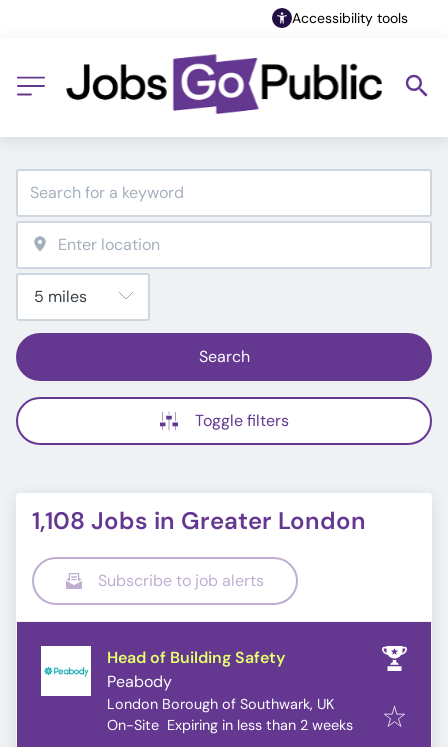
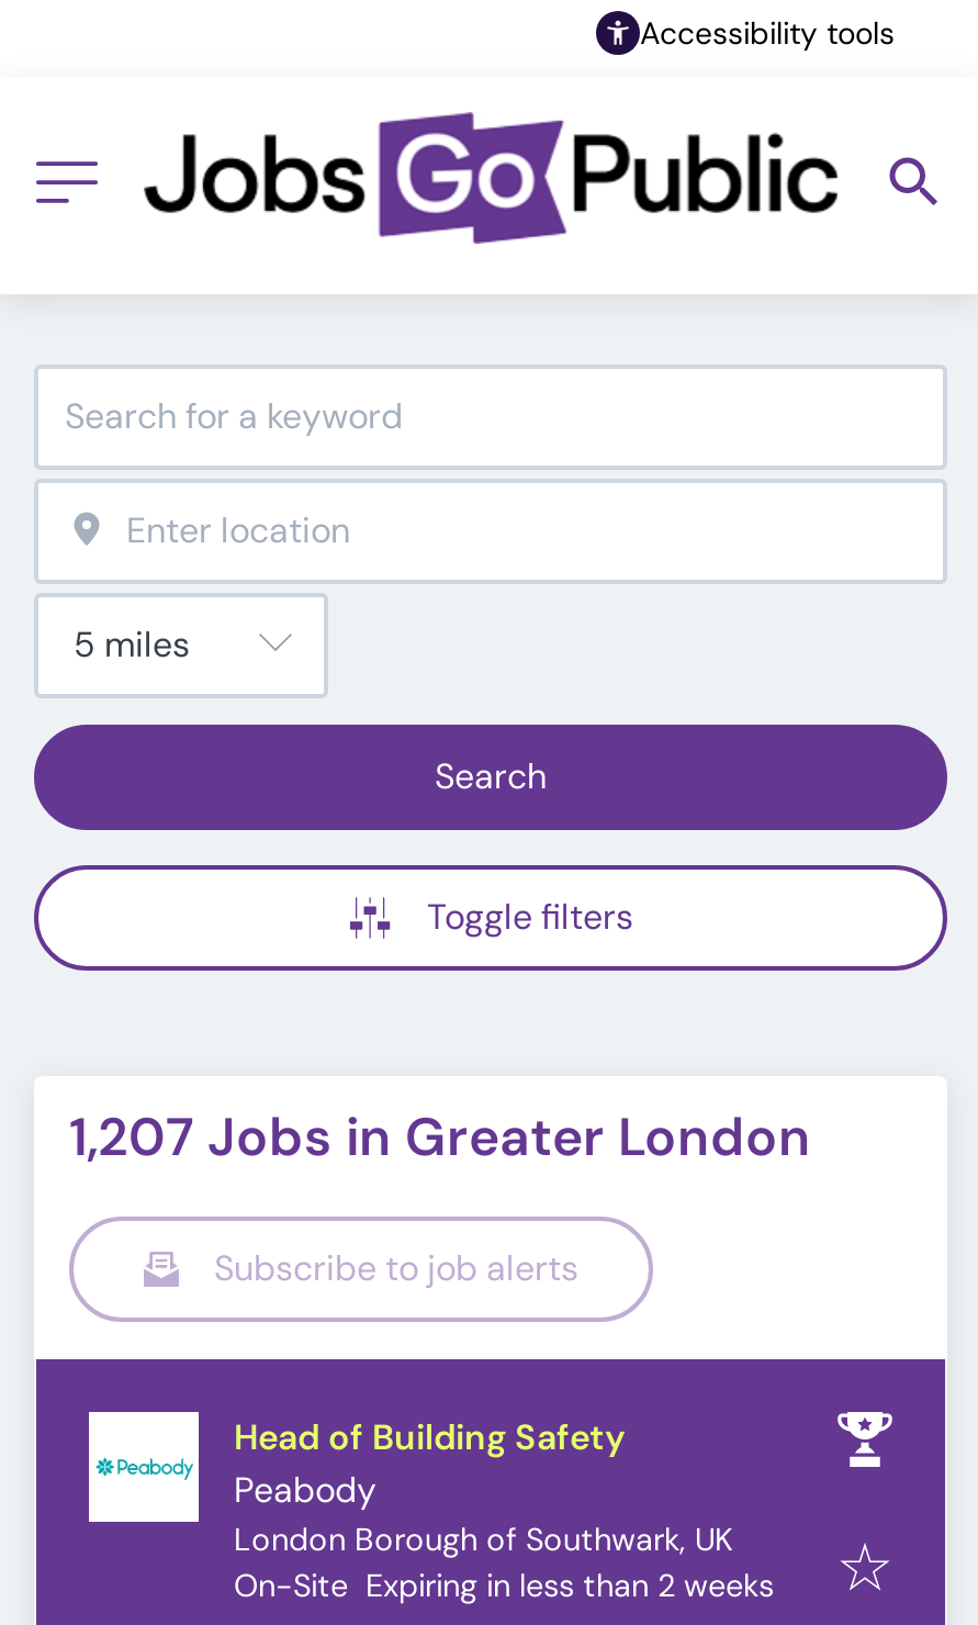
[32,505,366,536] 1,108 Jobs in Greater London -> [69,1102,811,1170] 1,207 Jobs in Greater London

